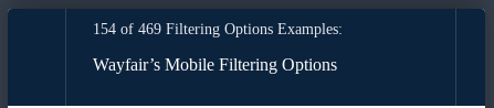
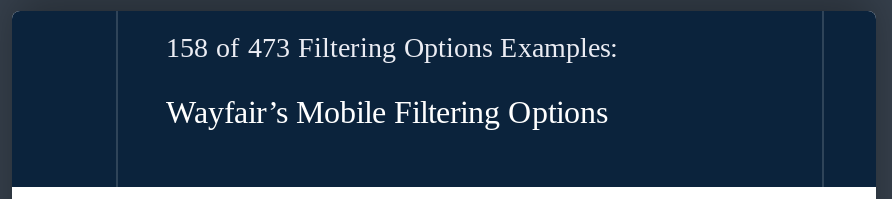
[93,21,343,37] 154 of 469 Filtering Options Examples: -> [166,33,618,63] 158 of 473 Filtering Options Examples:

